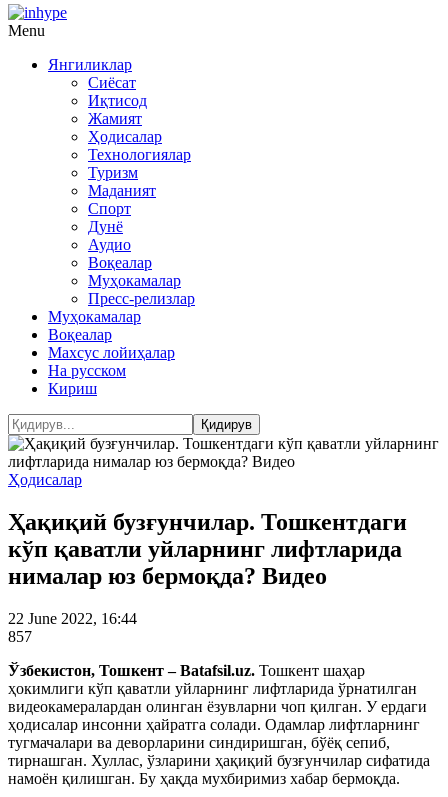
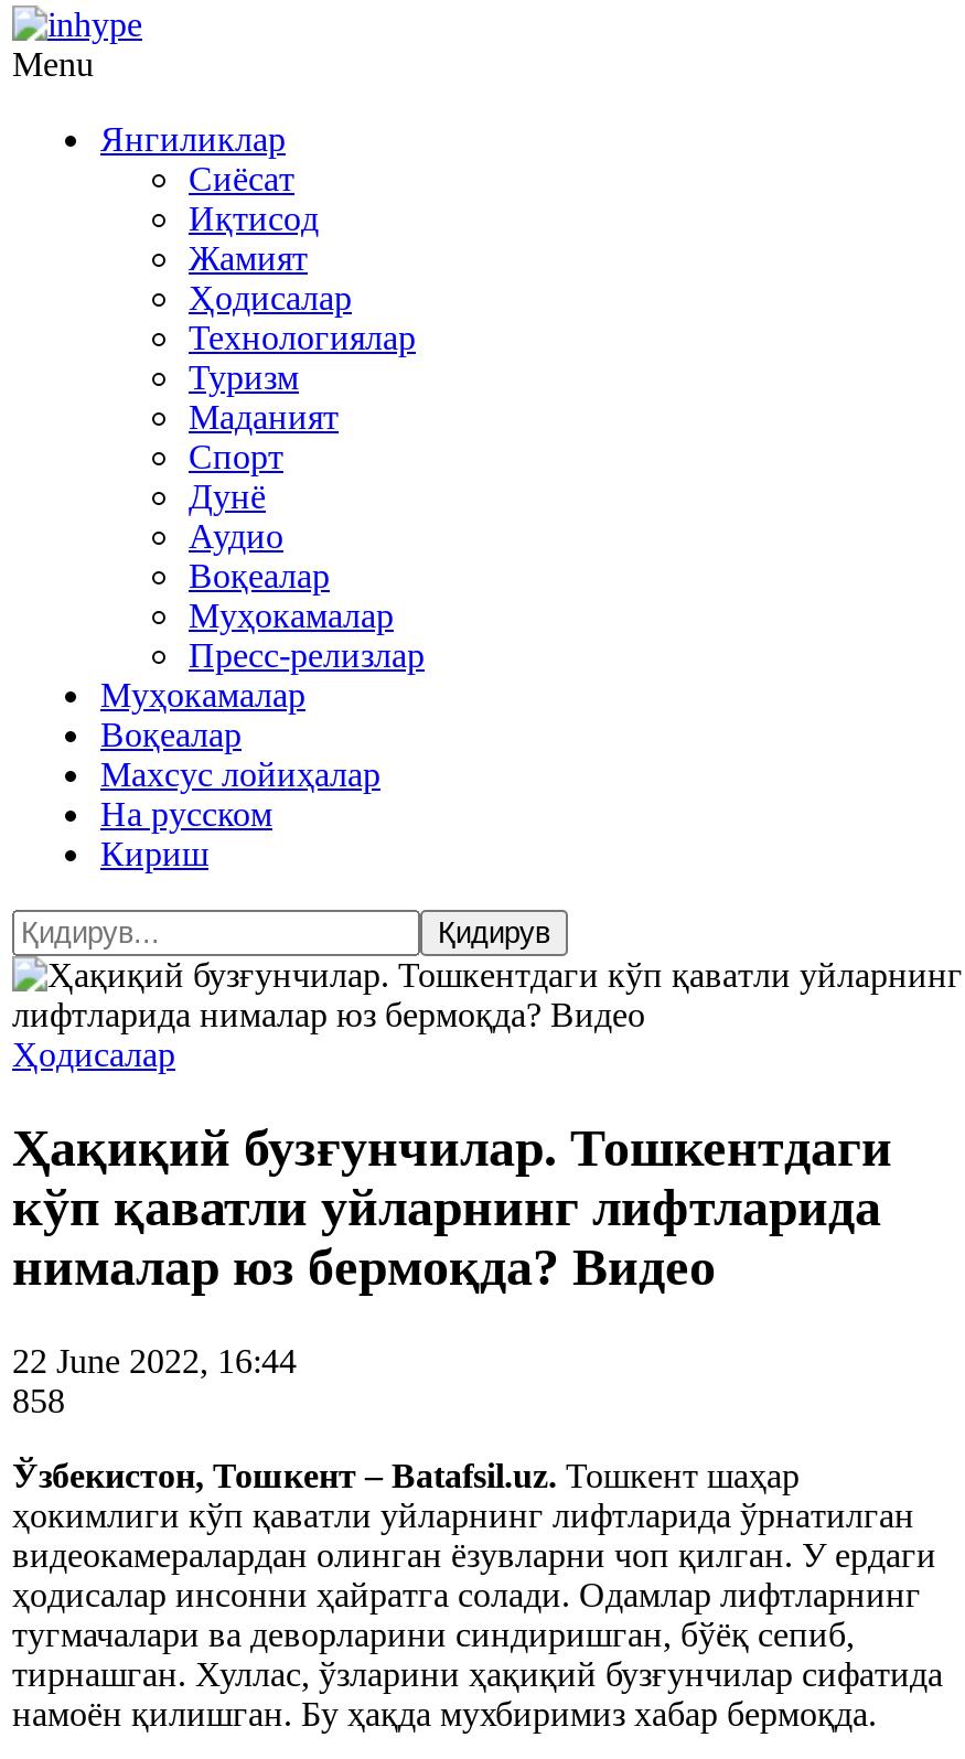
[8,628,32,645] 857 -> [12,1381,65,1419] 858

